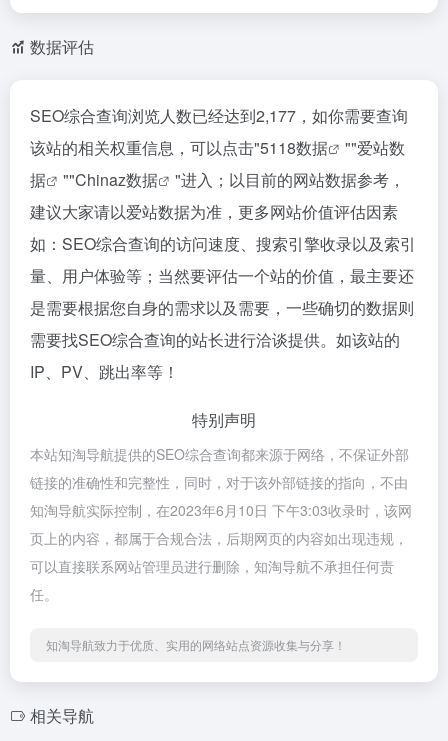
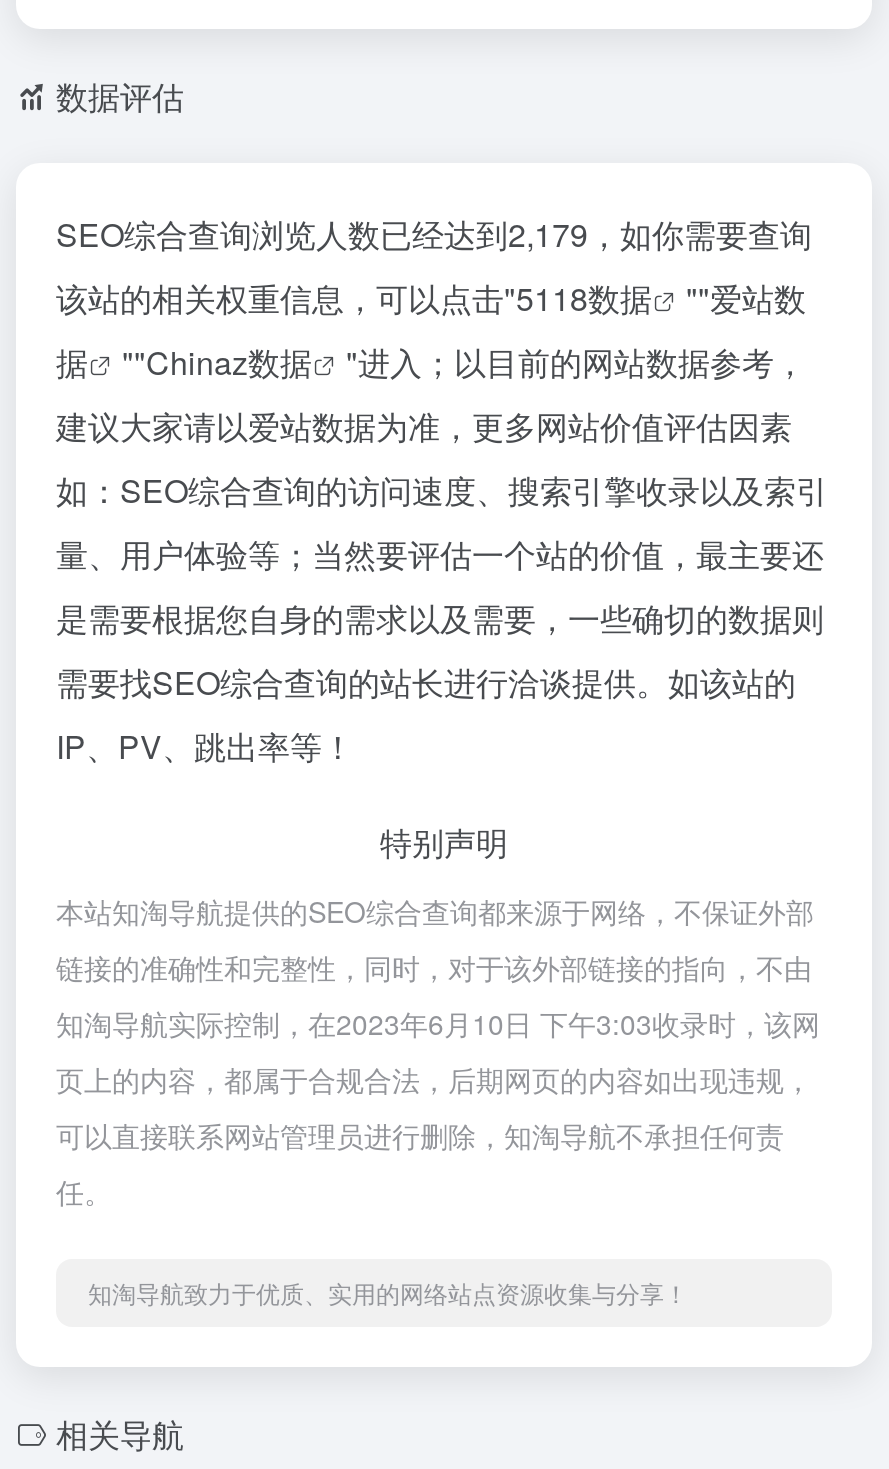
[30,104,408,127] SEO综合查询浏览人数已经达到2,177，如你需要查询 -> [56,211,812,257] SEO综合查询浏览人数已经达到2,179，如你需要查询

